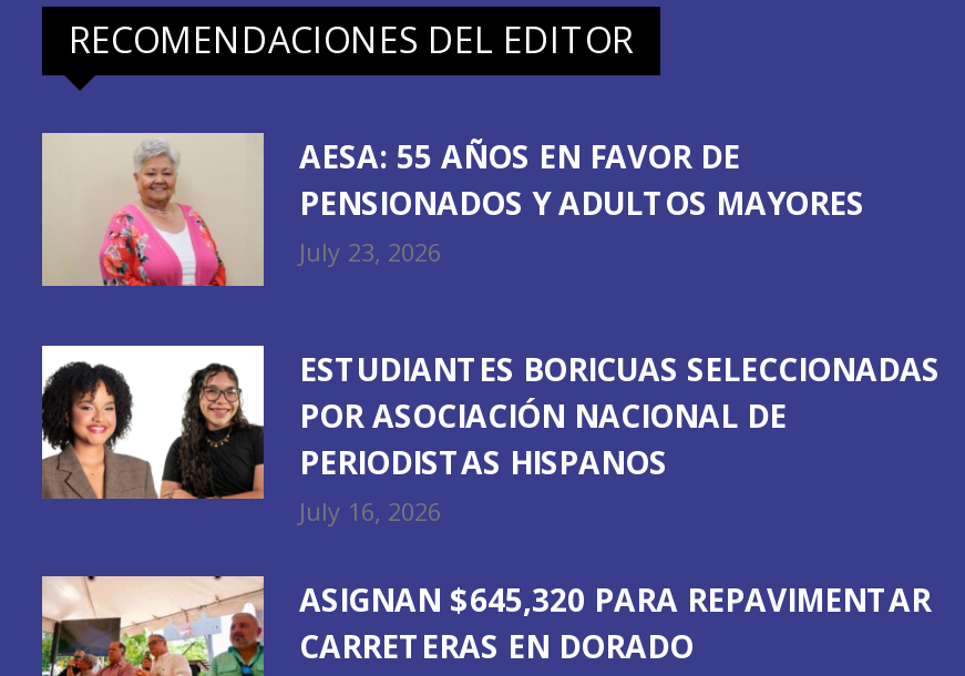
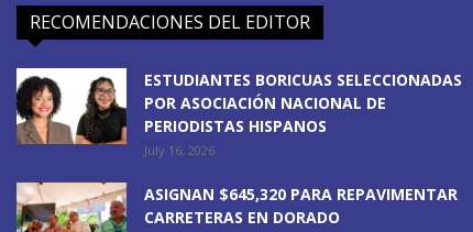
[40,133,864,288] [image] | AESA: 55 AÑOS EN FAVOR DE | PENSIONADOS Y ADULTOS MAYORES | July 23, 2026 -> none

